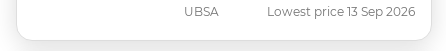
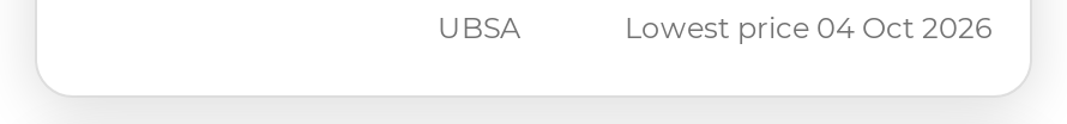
[267,4,415,19] Lowest price 13 Sep 2026 -> [625,9,991,45] Lowest price 04 Oct 2026

